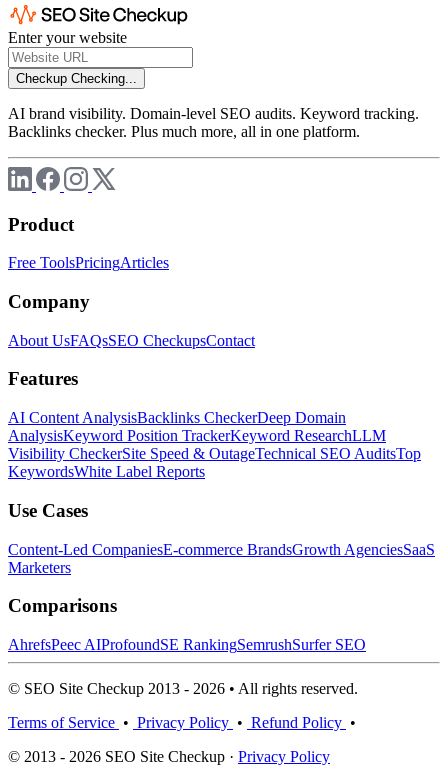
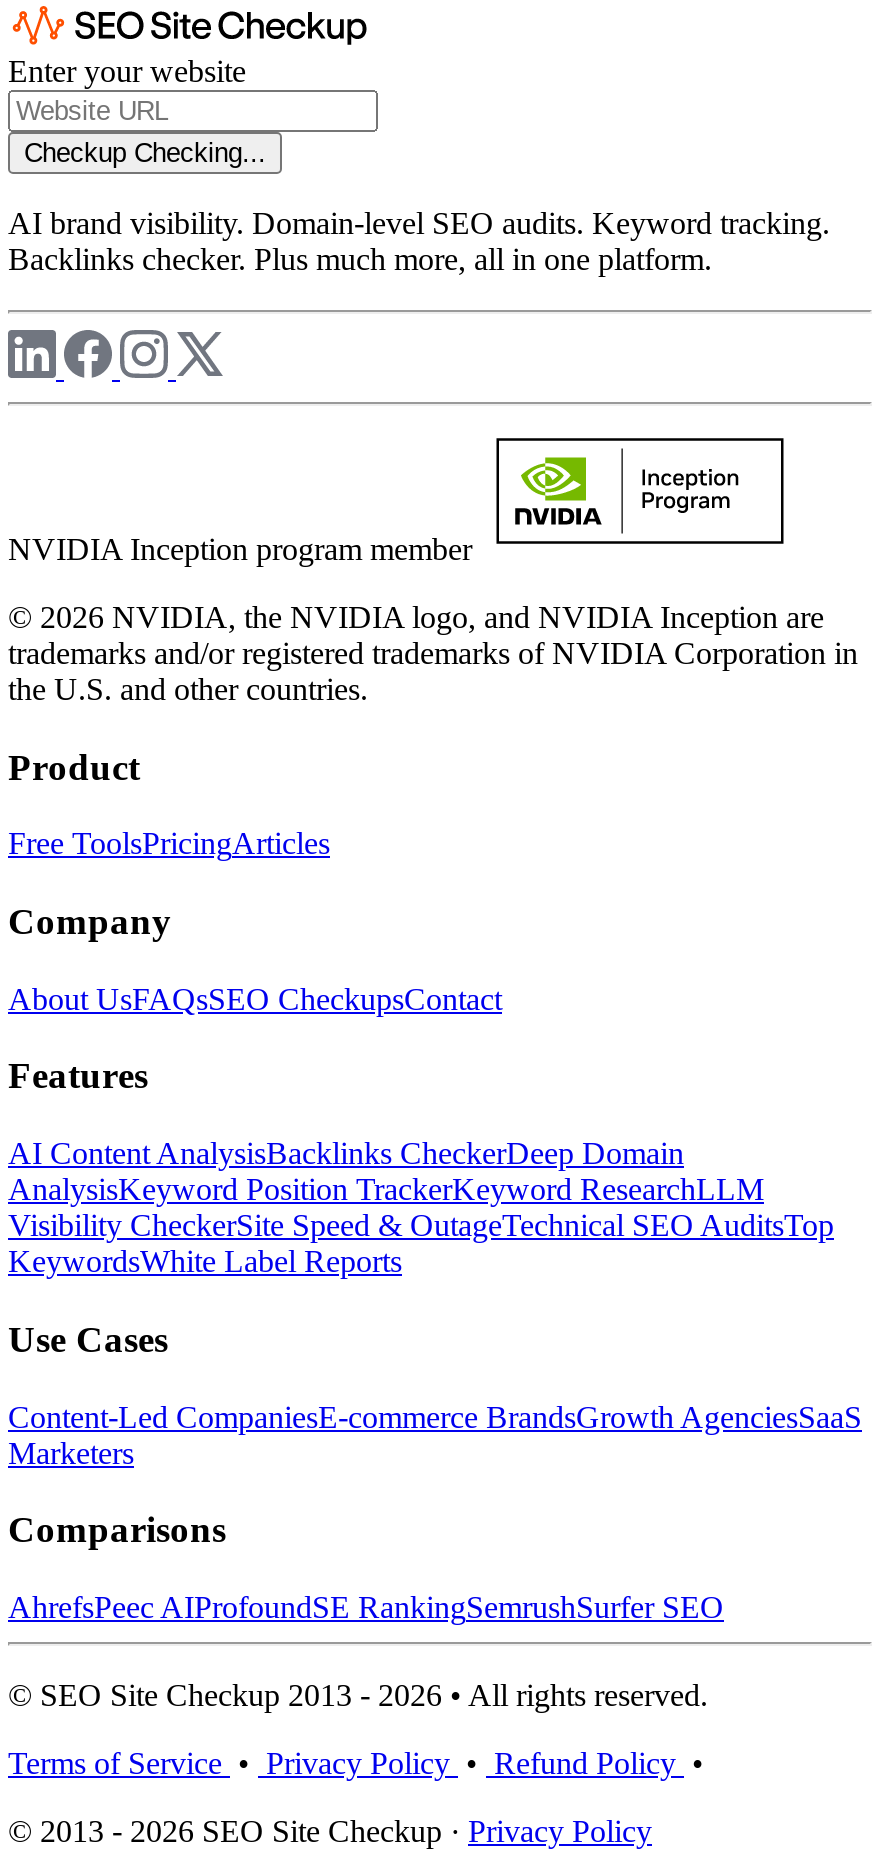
none -> [8,436,858,706] [image] | NVIDIA Inception program member | © 2026 NVIDIA, the NVIDIA logo, and NVIDIA Inception are | trademarks and/or registered trademarks of NVIDIA Corporation in | the U.S. and other countries.

